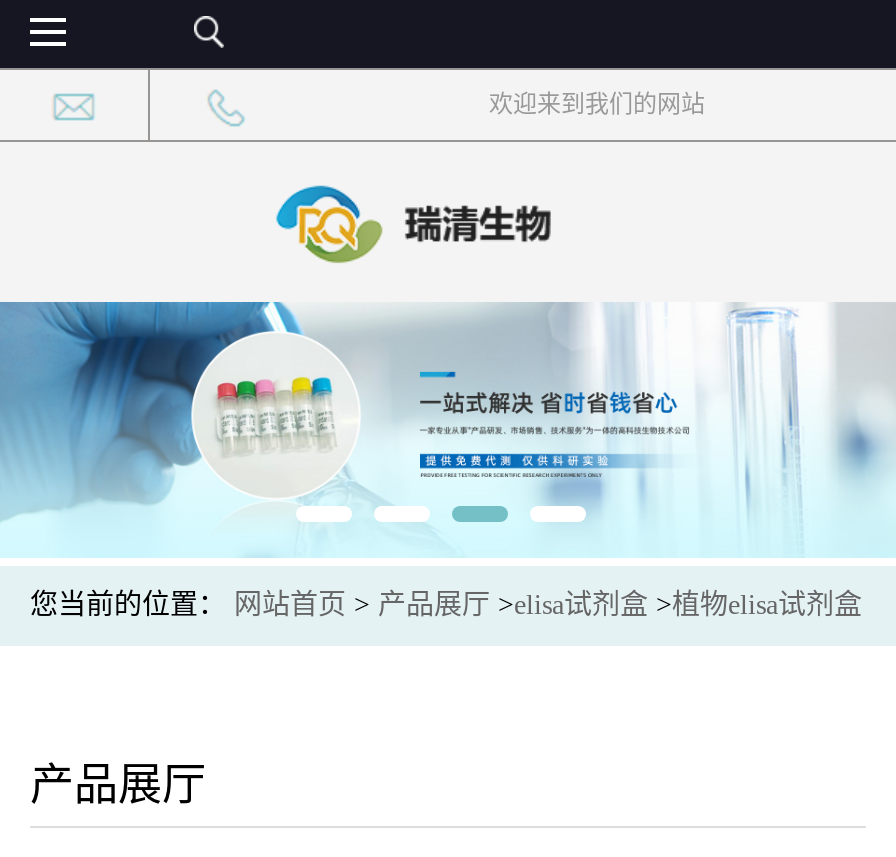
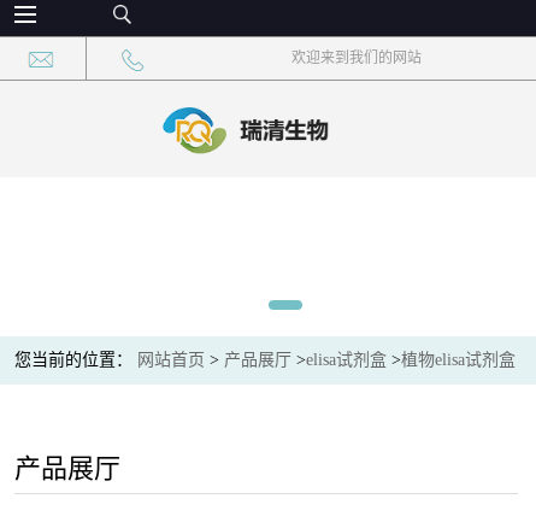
[6,300,890,558] [image] -> none

